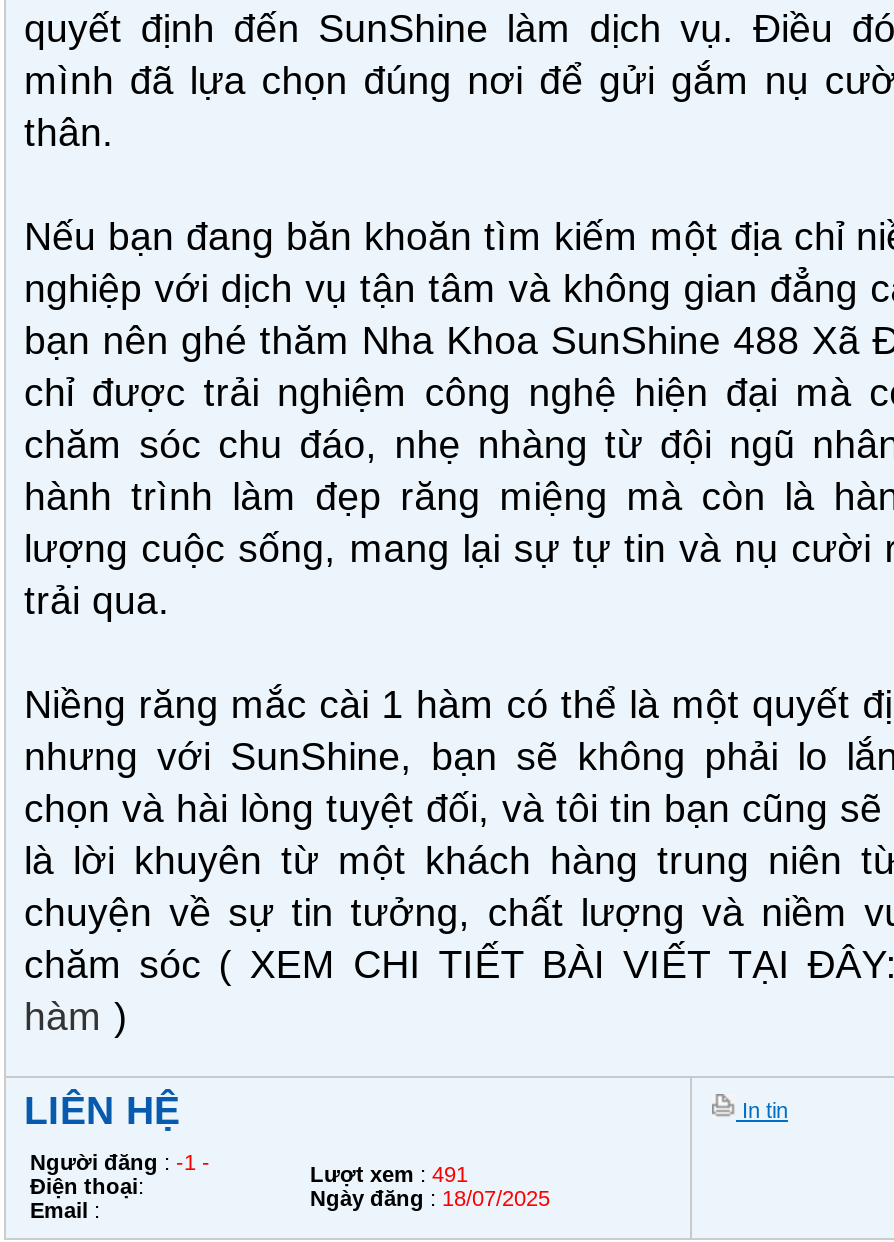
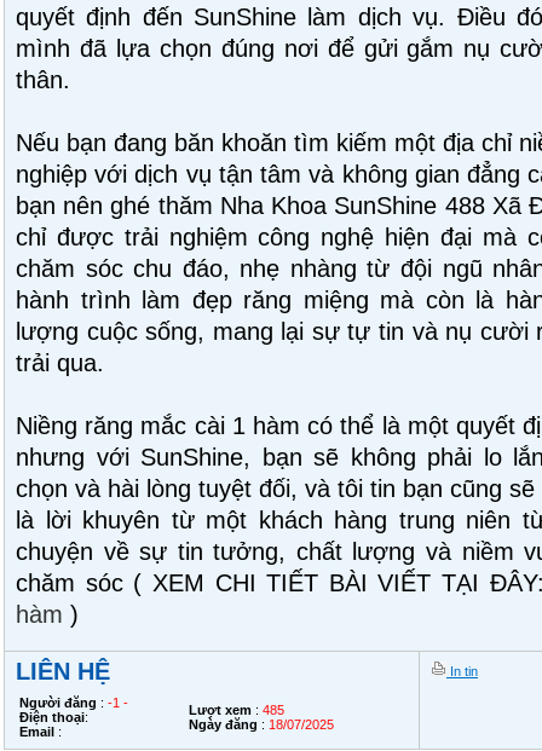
[310,1162,468,1186] Lượt xem: 491 -> [189,703,284,717] Lượt xem: 485

